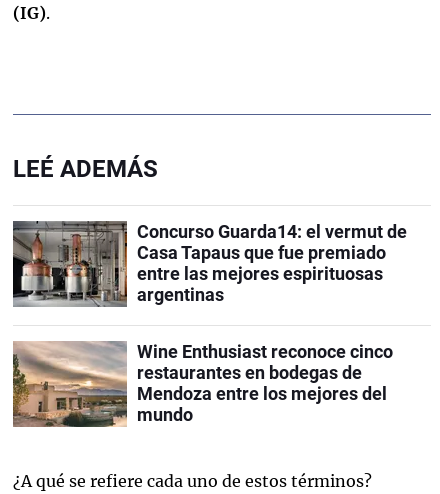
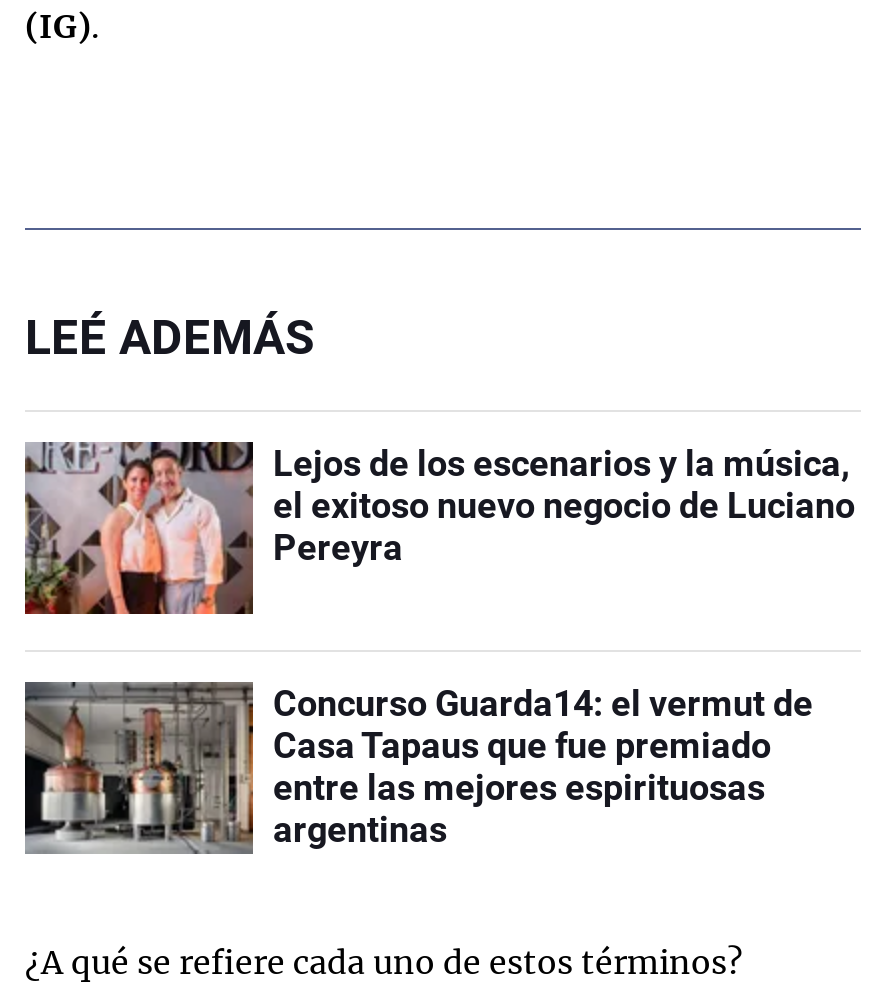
none -> [23,440,855,616] [image] | Lejos de los escenarios y la música, | el exitoso nuevo negocio de Luciano | Pereyra
moved [11,220,407,308] -> [21,680,813,856]: [image] | Concurso Guarda14: el vermut de | Casa Tapaus que fue premiado | entre las mejores espirituosas | argentinas
[12,341,393,427] [image] | Wine Enthusiast reconoce cinco | restaurantes en bodegas de | Mendoza entre los mejores del | mundo -> none

